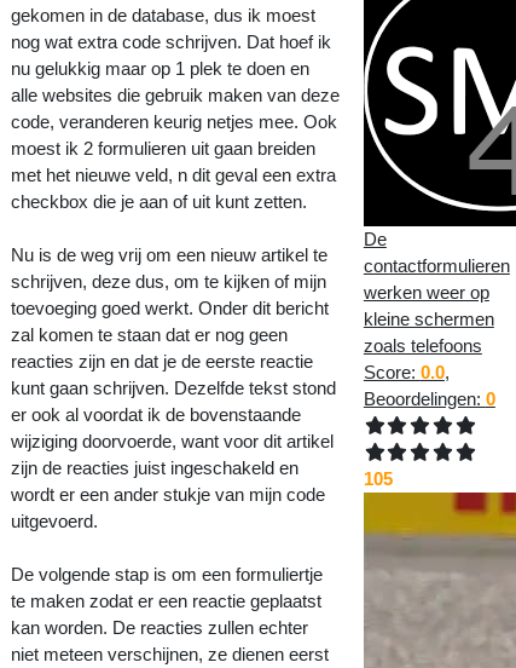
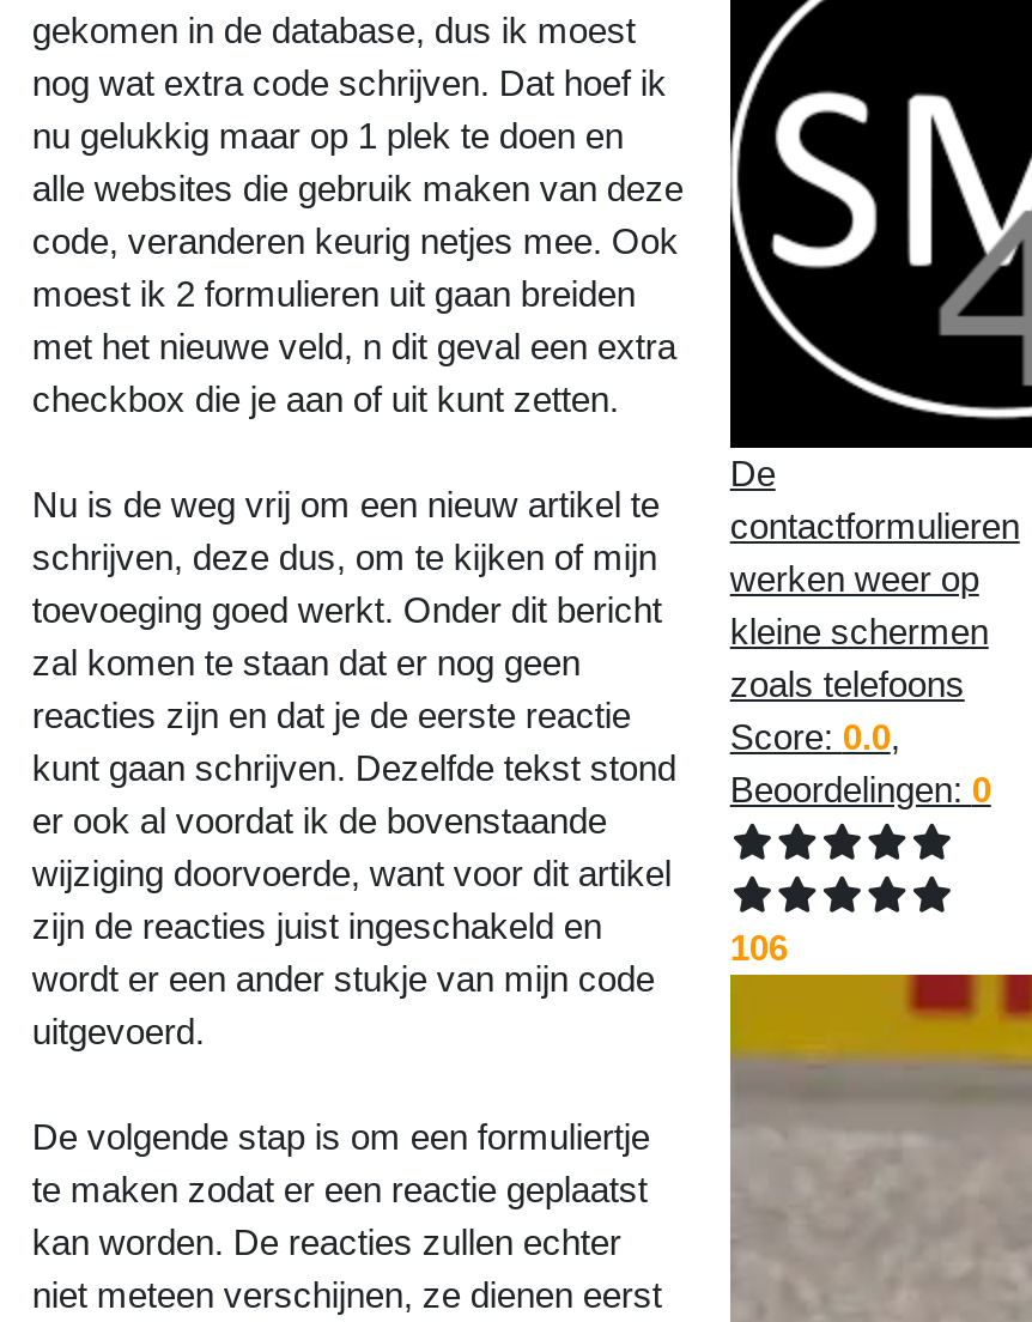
[364,468,393,489] 105 -> [730,926,788,967] 106

